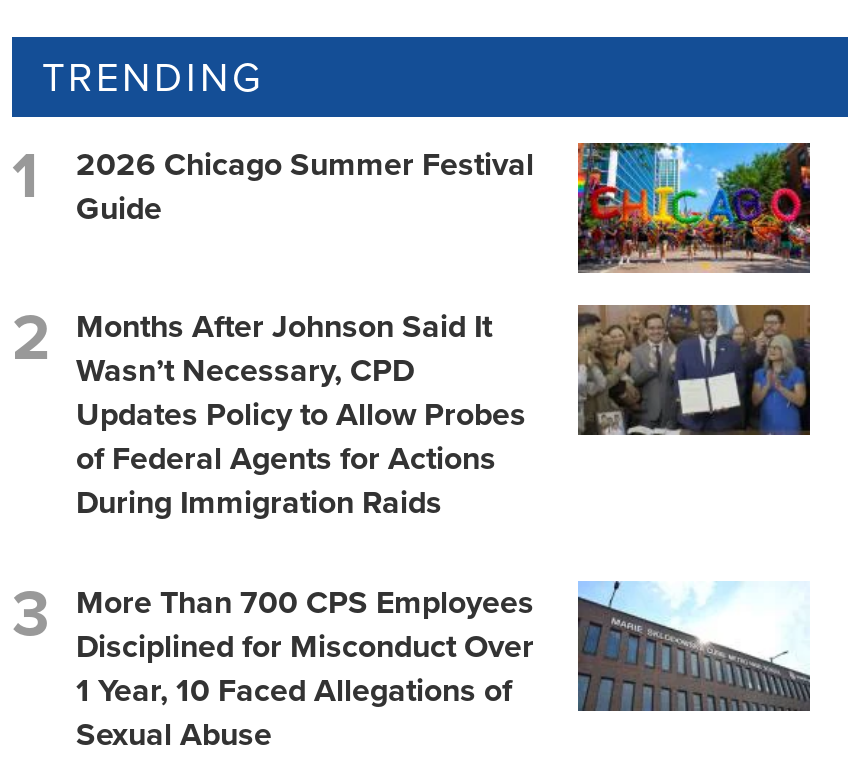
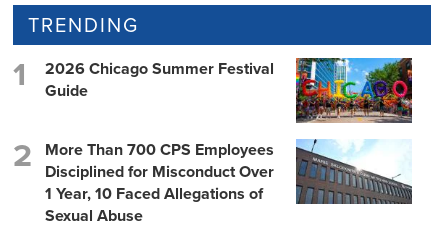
[76,303,812,525] [image] | Months After Johnson Said It | Wasn’t Necessary, CPD | Updates Policy to Allow Probes | of Federal Agents for Actions | During Immigration Raids -> none

